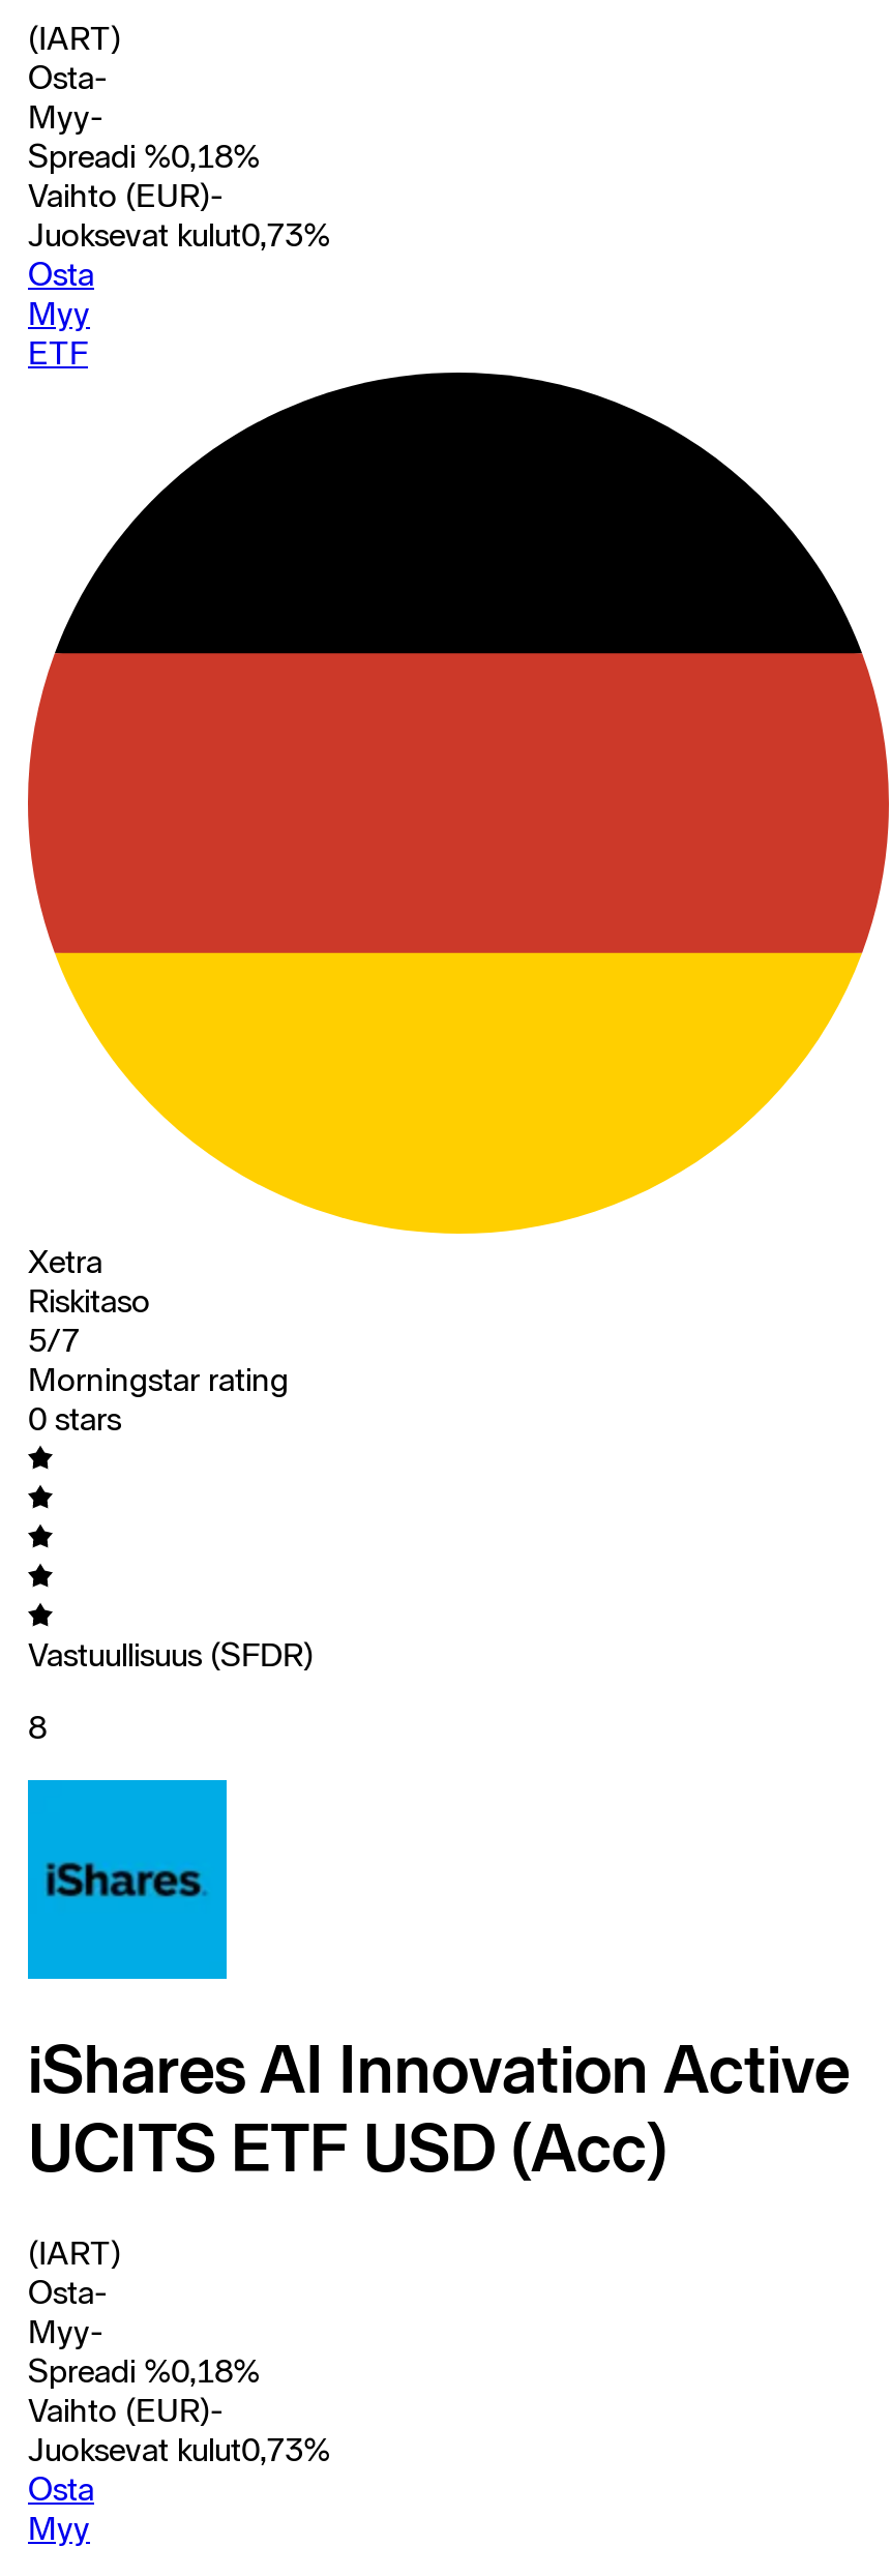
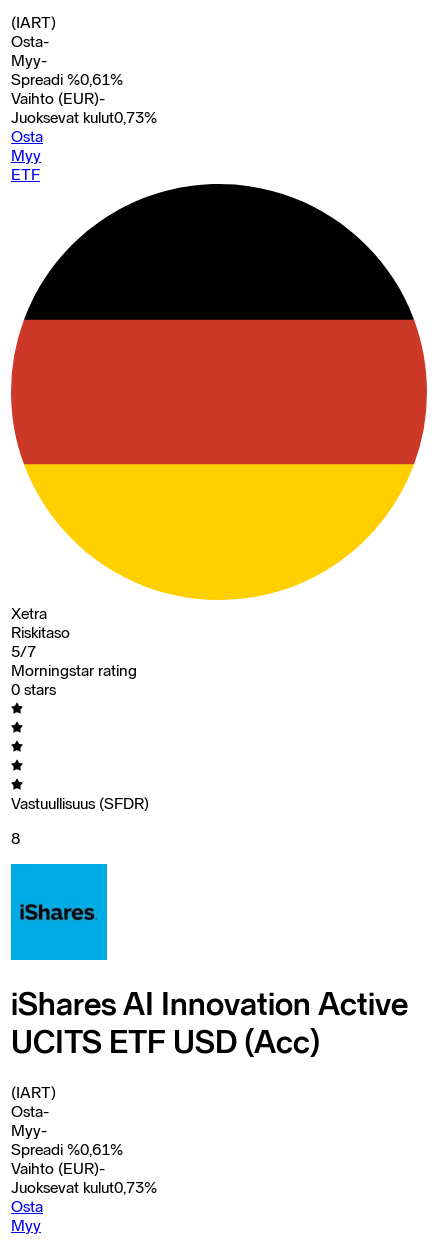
[28,136,260,176] Spreadi %0,18% -> [11,70,123,89] Spreadi %0,61%
[28,2351,260,2390] Spreadi %0,18% -> [11,1140,123,1159] Spreadi %0,61%

